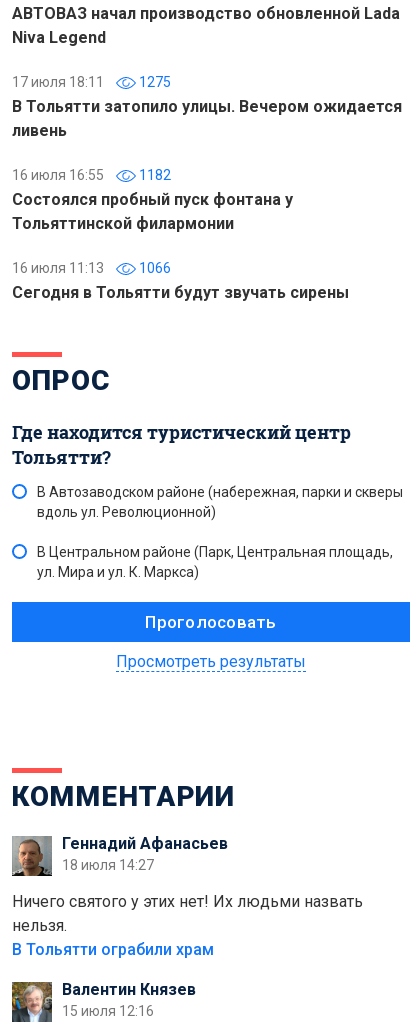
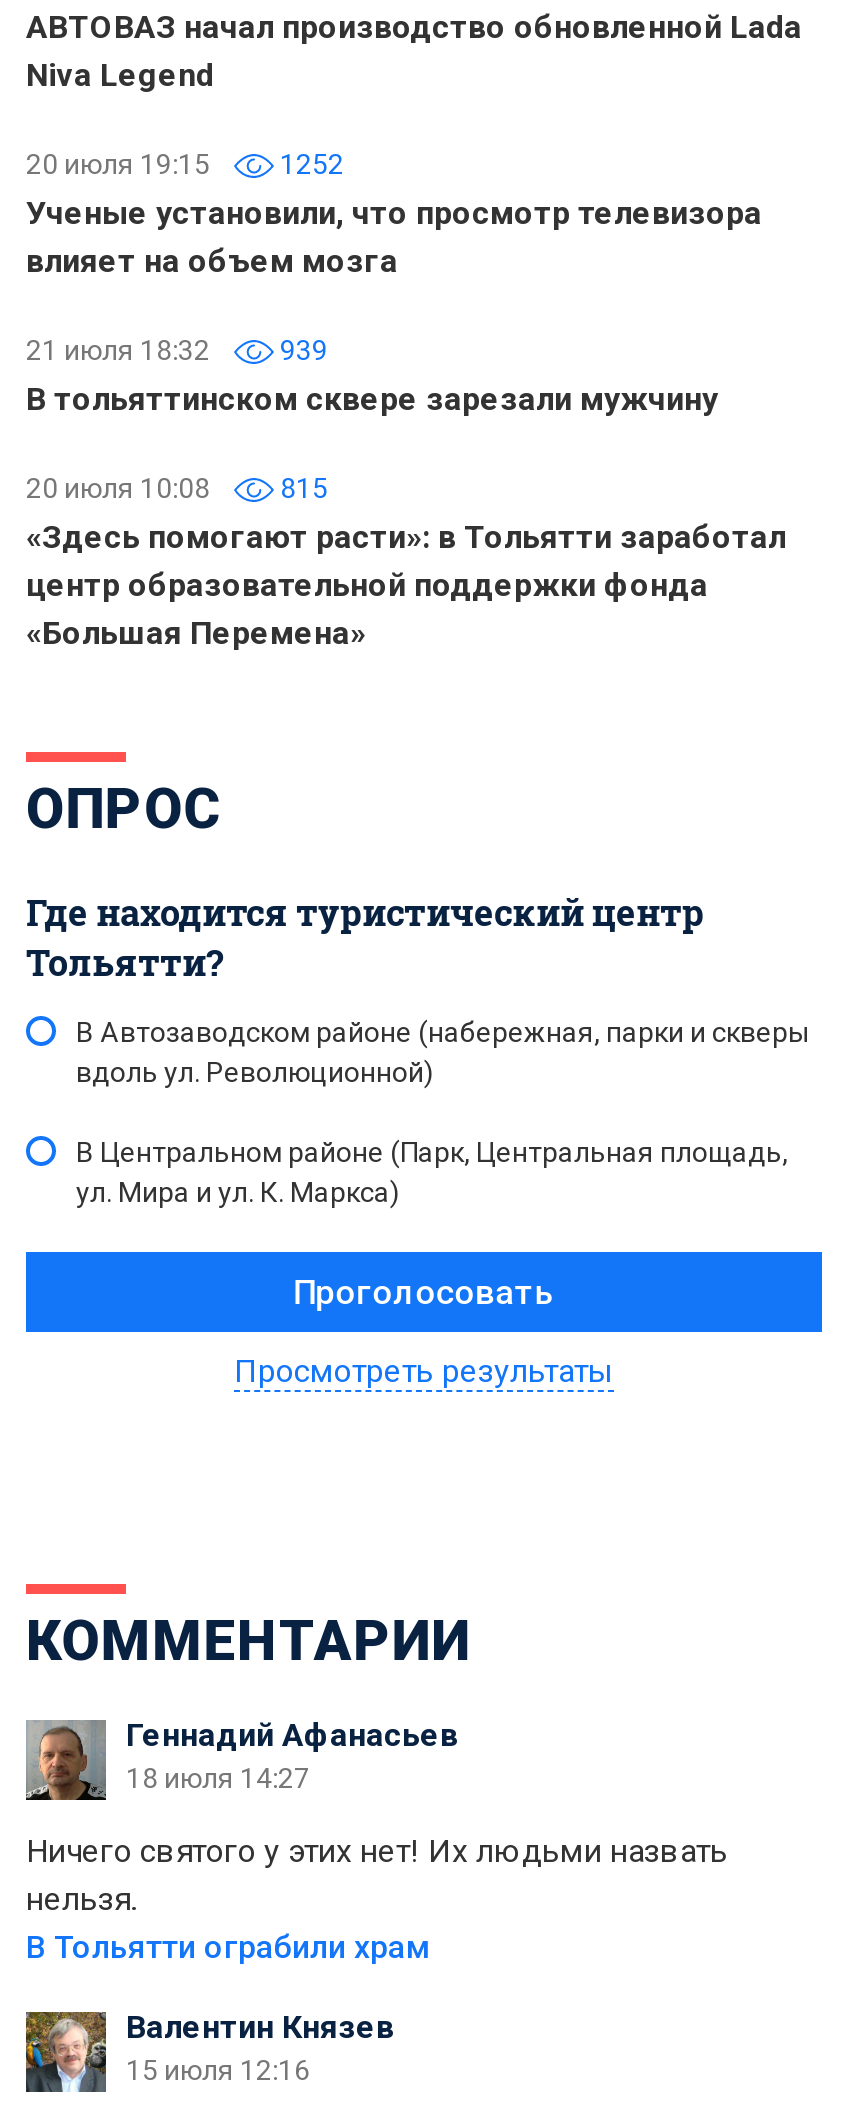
[12,74,402,140] 17 июля 18:11 | 1275 | В Тольятти затопило улицы. Вечером ожидается | ливень -> [26,148,762,280] 20 июля 19:15 | 1252 | Ученые установили, что просмотр телевизора | влияет на объем мозга
[12,167,293,233] 16 июля 16:55 | 1182 | Состоялся пробный пуск фонтана у | Тольяттинской филармонии -> [26,334,718,418] 21 июля 18:32 | 939 | В тольяттинском сквере зарезали мужчину
[12,260,349,302] 16 июля 11:13 | 1066 | Сегодня в Тольятти будут звучать сирены -> [26,472,786,652] 20 июля 10:08 | 815 | «Здесь помогают расти»: в Тольятти заработал | центр образовательной поддержки фонда | «Большая Перемена»

